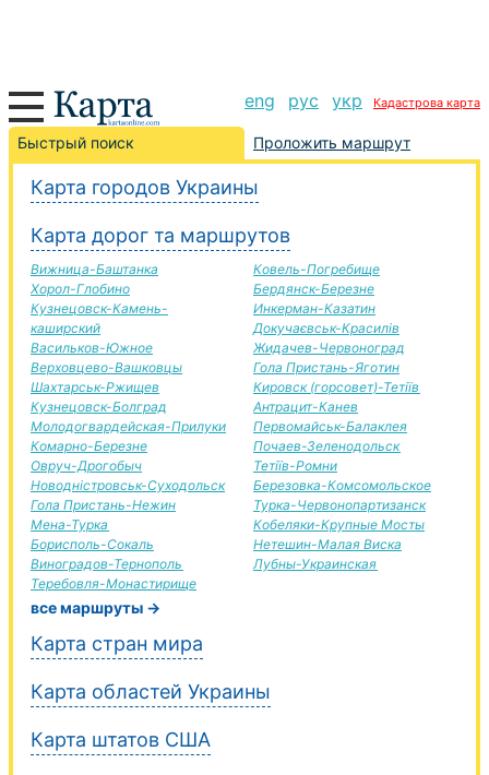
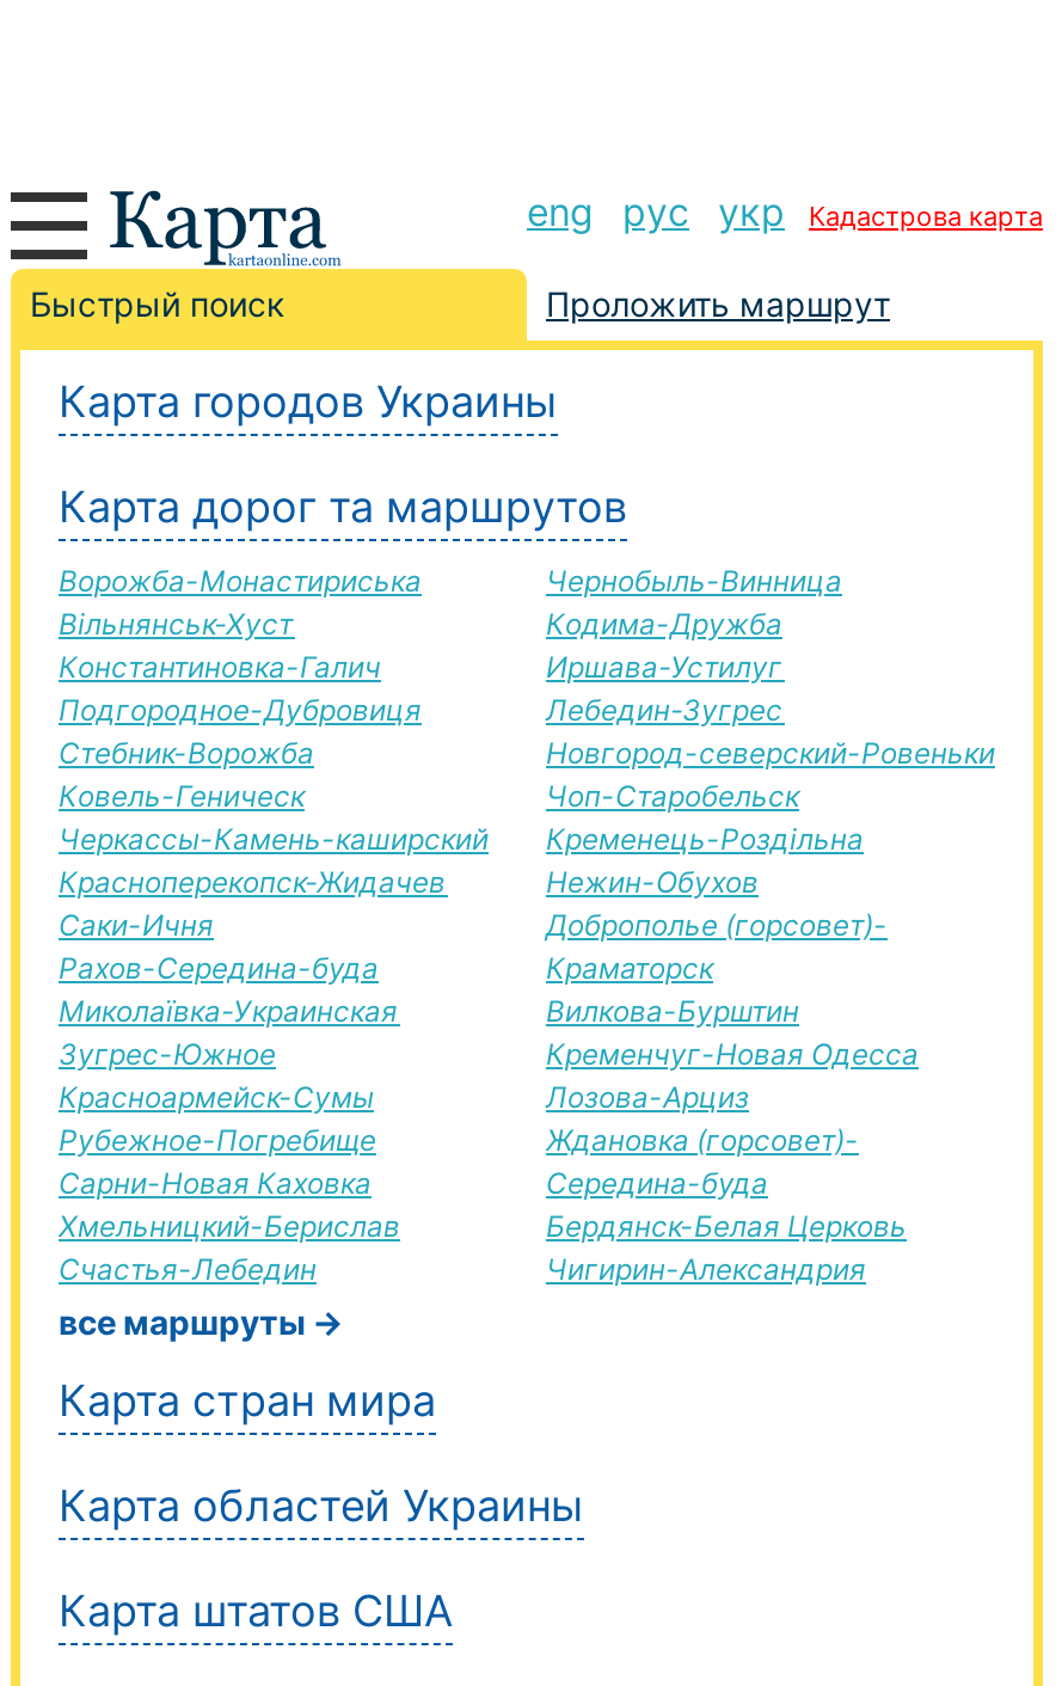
[31,261,226,592] Вижница-Баштанка | Хорол-Глобино | Кузнецовск-Камень- | каширский | Васильков-Южное | Верховцево-Вашковцы | Шахтарськ-Ржищев | Кузнецовск-Болград | Молодогвардейская-Прилуки | Комарно-Березне | Овруч-Дрогобыч | Новодністровськ-Суходольск | Гола Пристань-Нежин | Мена-Турка | Борисполь-Сокаль | Виноградов-Тернополь | Теребовля-Монастирище -> [59,563,489,1287] Ворожба-Монастириська | Вільнянськ-Хуст | Константиновка-Галич | Подгородное-Дубровиця | Стебник-Ворожба | Ковель-Геническ | Черкассы-Камень-каширский | Красноперекопск-Жидачев | Саки-Ичня | Рахов-Середина-буда | Миколаївка-Украинская | Зугрес-Южное | Красноармейск-Сумы | Рубежное-Погребище | Сарни-Новая Каховка | Хмельницкий-Берислав | Счастья-Лебедин
[253,261,431,572] Ковель-Погребище | Бердянск-Березне | Инкерман-Казатин | Докучаєвськ-Красилів | Жидачев-Червоноград | Гола Пристань-Яготин | Кировск (горсовет)-Тетіїв | Антрацит-Канев | Первомайськ-Балаклея | Почаев-Зеленодольск | Тетіїв-Ромни | Березовка-Комсомольское | Турка-Червонопартизанск | Кобеляки-Крупные Мосты | Нетешин-Малая Виска | Лубны-Украинская -> [546,563,995,1287] Чернобыль-Винница | Кодима-Дружба | Иршава-Устилуг | Лебедин-Зугрес | Новгород-северский-Ровеньки | Чоп-Старобельск | Кременець-Роздільна | Нежин-Обухов | Доброполье (горсовет)- | Краматорск | Вилкова-Бурштин | Кременчуг-Новая Одесса | Лозова-Арциз | Ждановка (горсовет)- | Середина-буда | Бердянск-Белая Церковь | Чигирин-Александрия

